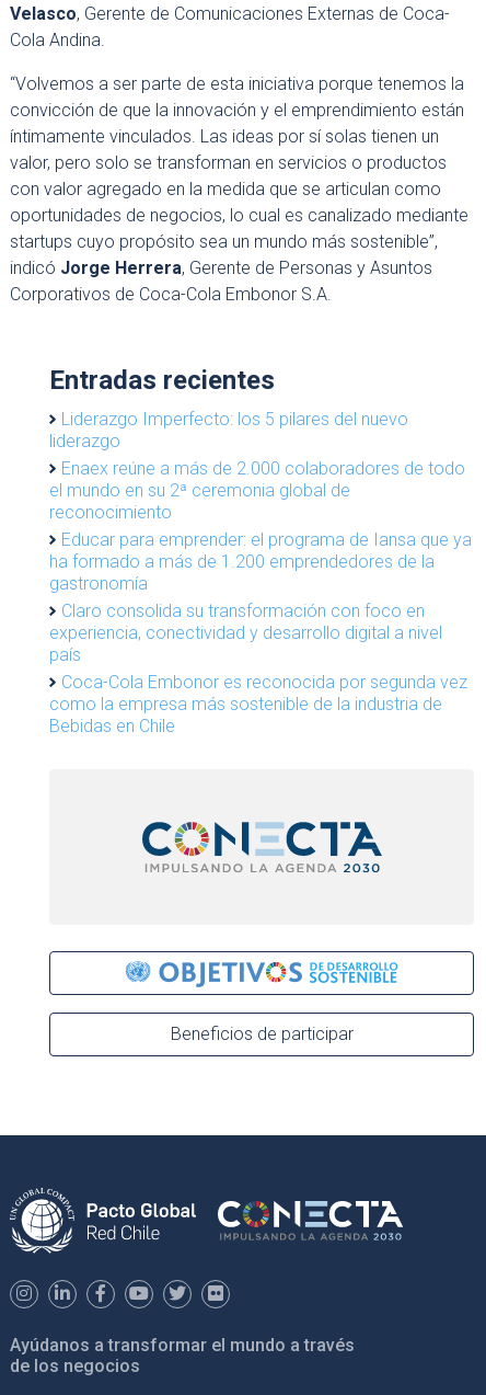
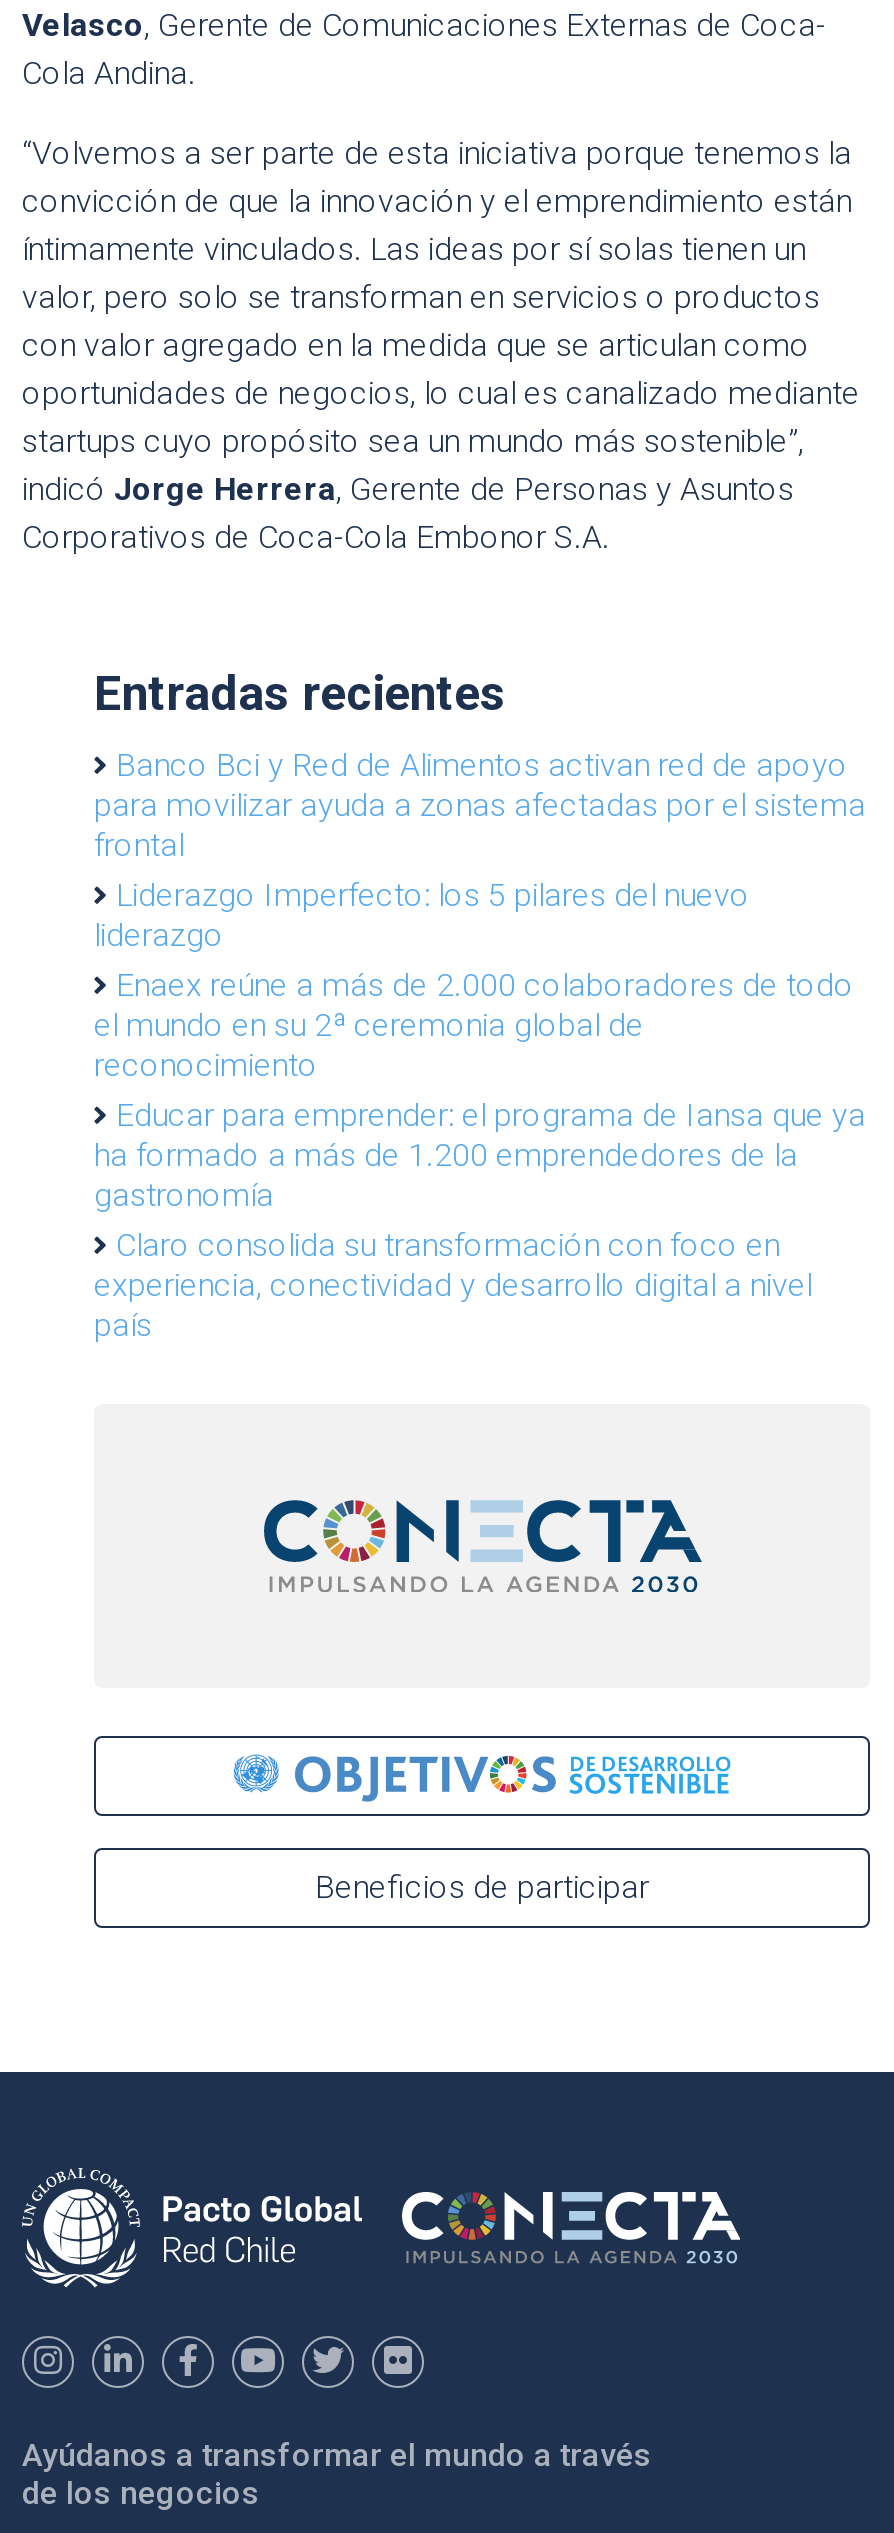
none -> [94,745,866,863] Banco Bci y Red de Alimentos activan red de apoyo | para movilizar ayuda a zonas afectadas por el sistema | frontal
moved [49,408,472,665] -> [94,875,866,1343]: Liderazgo Imperfecto: los 5 pilares del nuevo | liderazgo | Enaex reúne a más de 2.000 colaboradores de todo | ... | experiencia, conectividad y desarrollo digital a nivel | país
[49,671,467,736] Coca-Cola Embonor es reconocida por segunda vez | como la empresa más sostenible de la industria de | Bebidas en Chile -> none

